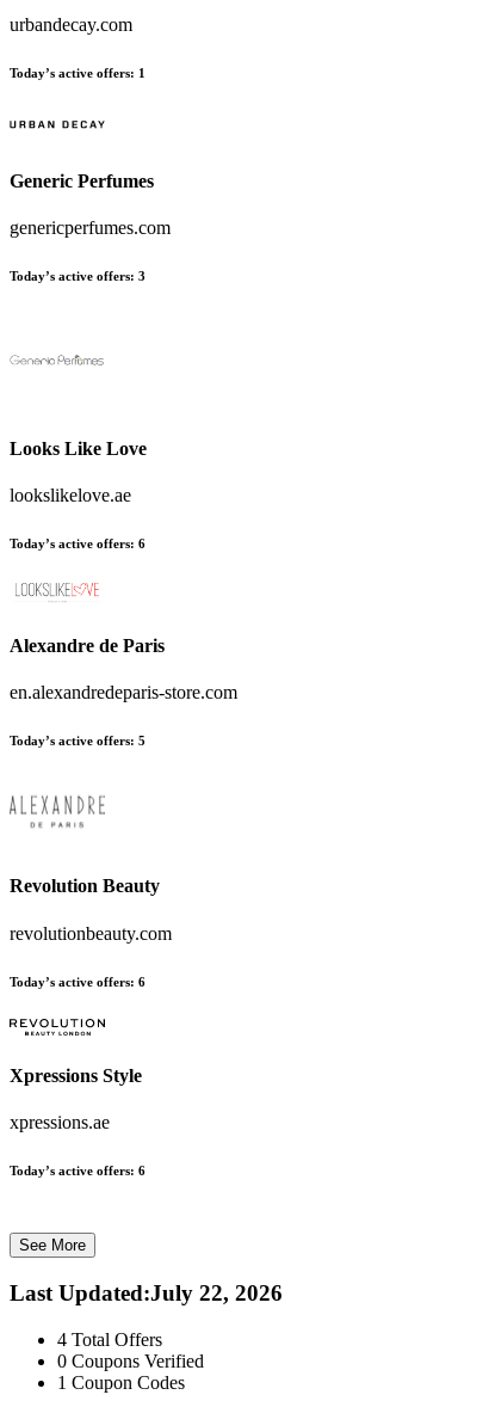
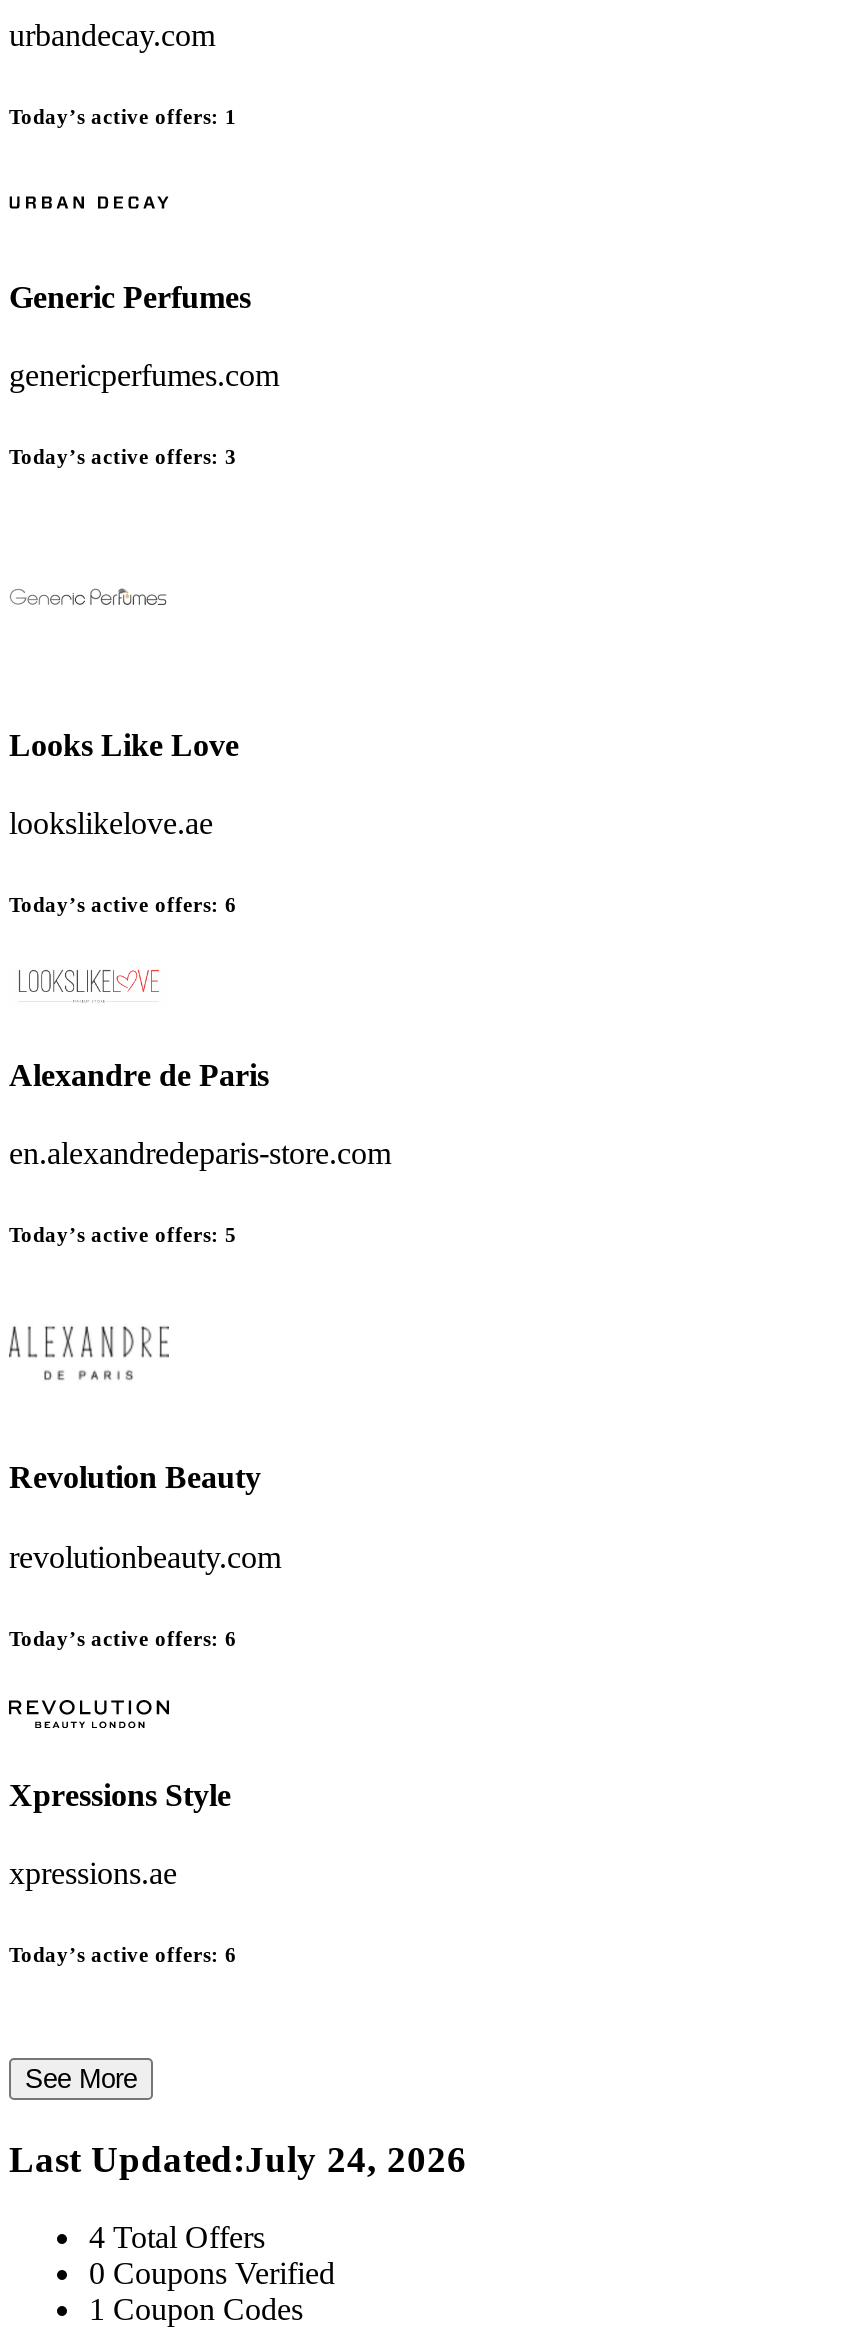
[10,1280,283,1305] Last Updated:July 22, 2026 -> [9,2138,467,2180] Last Updated:July 24, 2026

